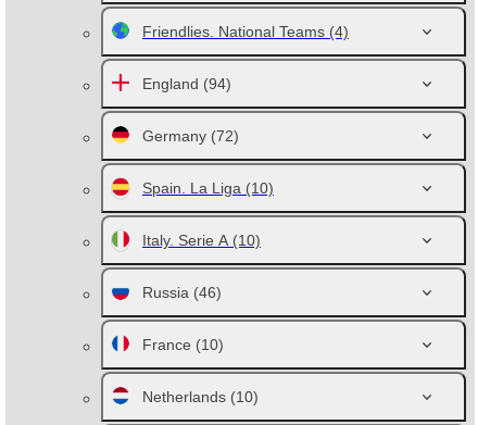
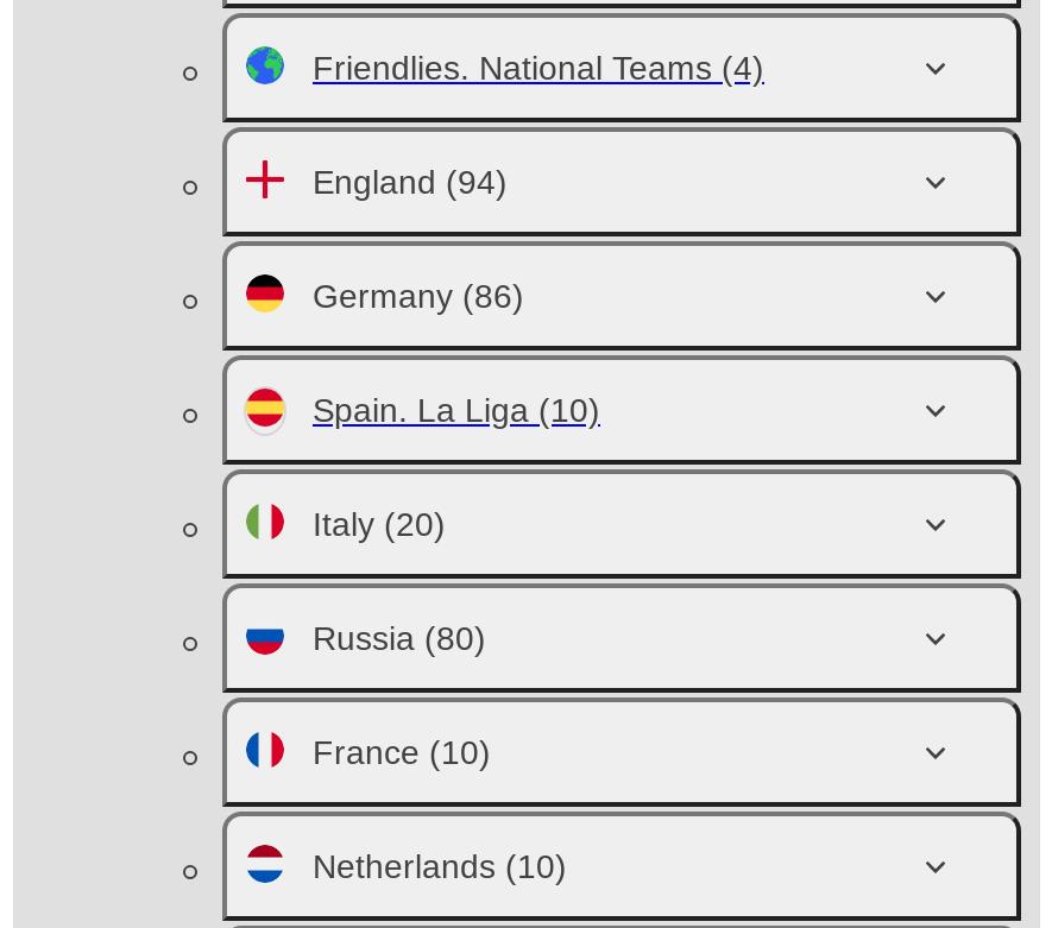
[142,127,239,145] Germany (72) -> [313,277,524,315] Germany (86)
[142,232,261,249] Italy. Serie A (10) -> [313,505,446,543] Italy (20)
[142,284,222,301] Russia (46) -> [313,619,486,657] Russia (80)

